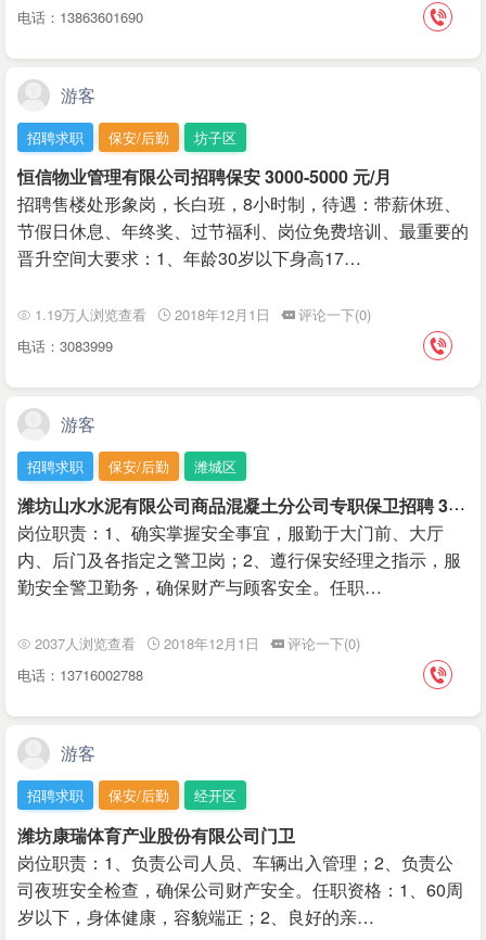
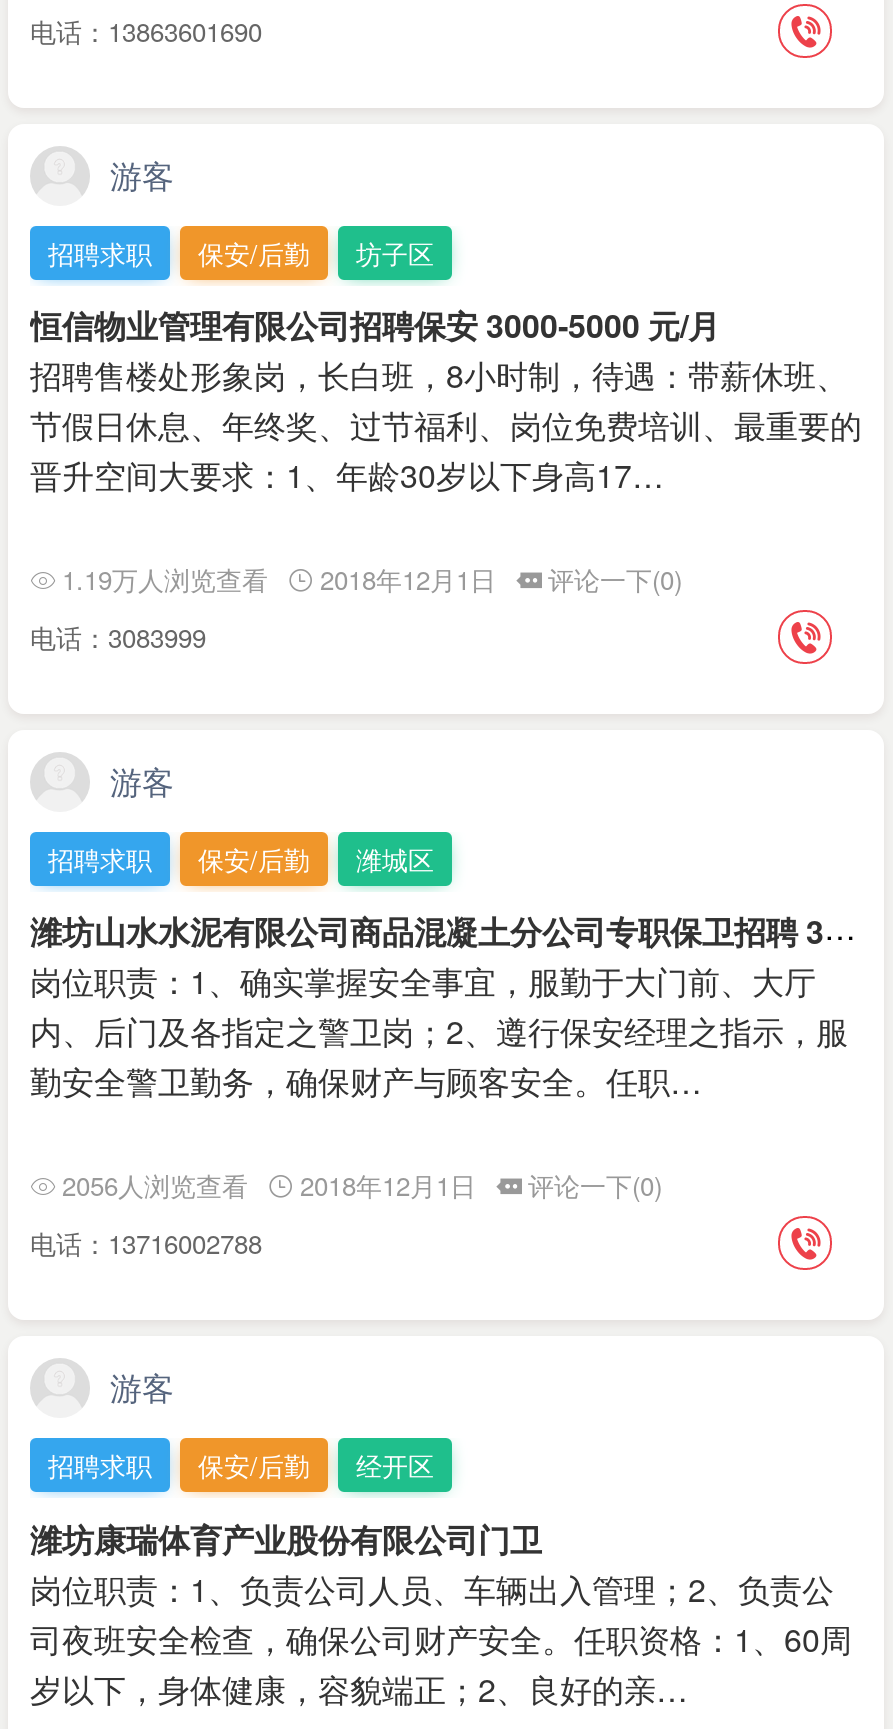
[35,633,360,654] 2037人浏览查看 2018年12月1日 评论一下(0) -> [62,1166,662,1204] 2056人浏览查看 2018年12月1日 评论一下(0)

